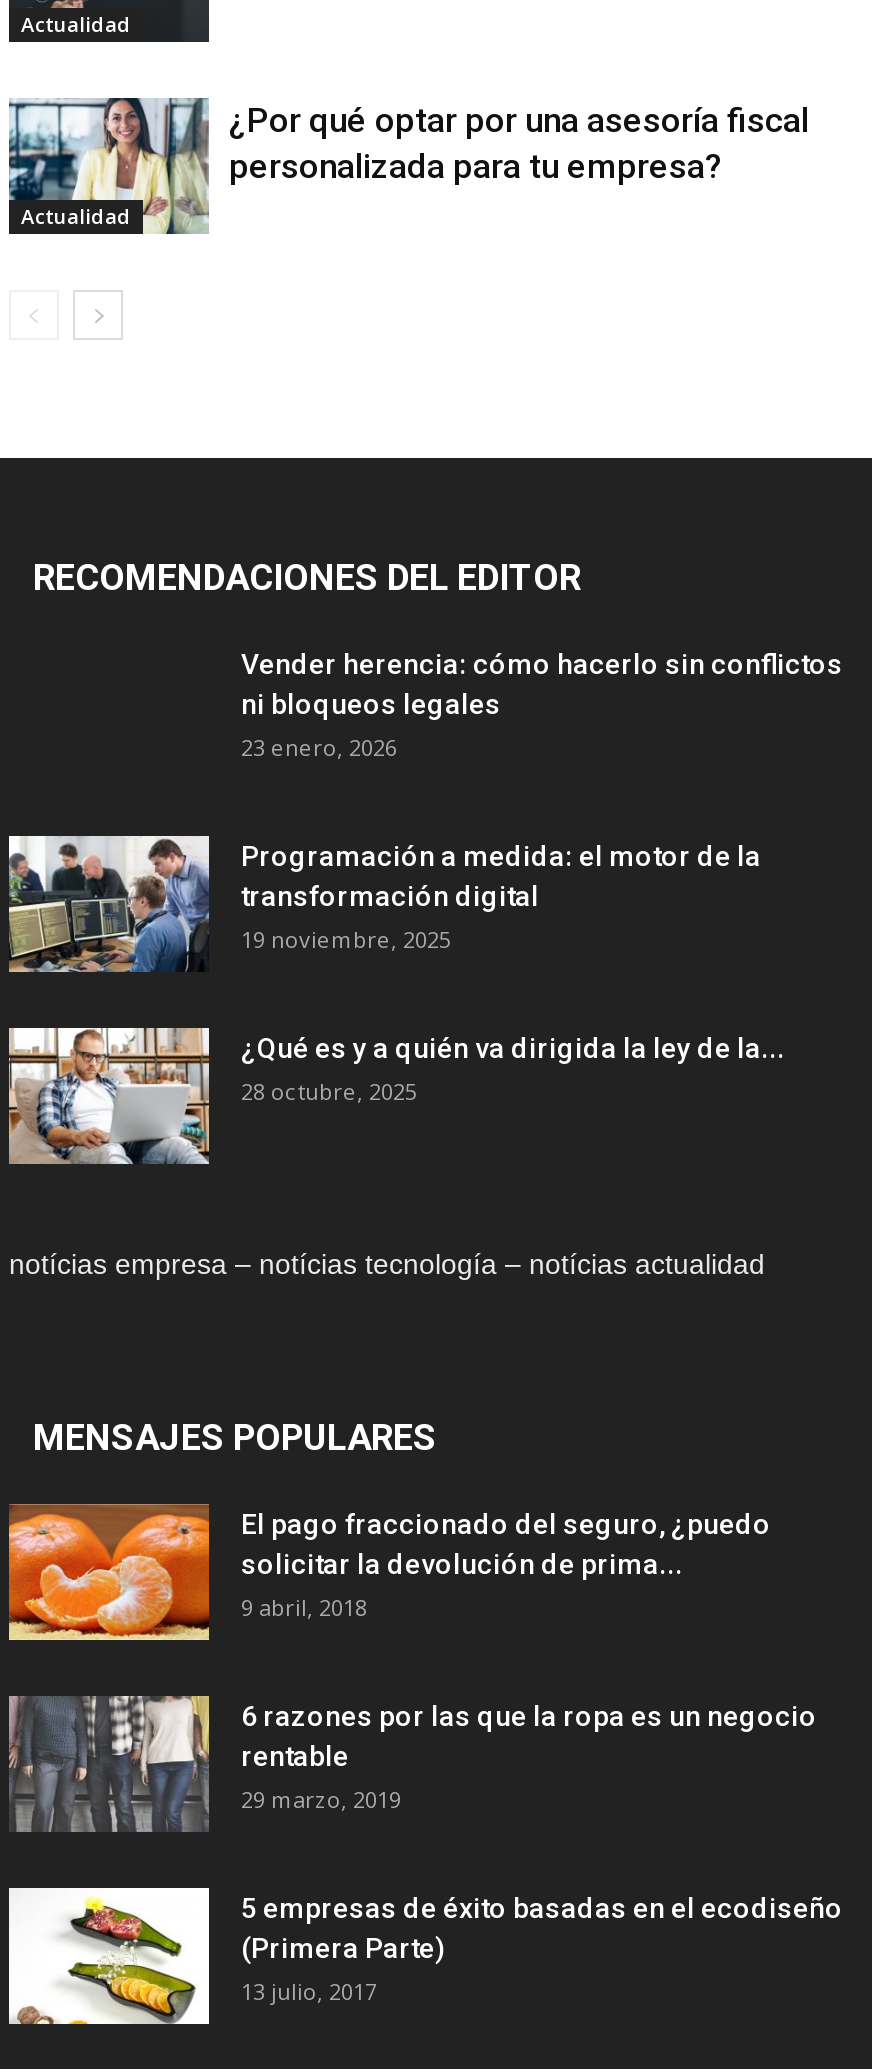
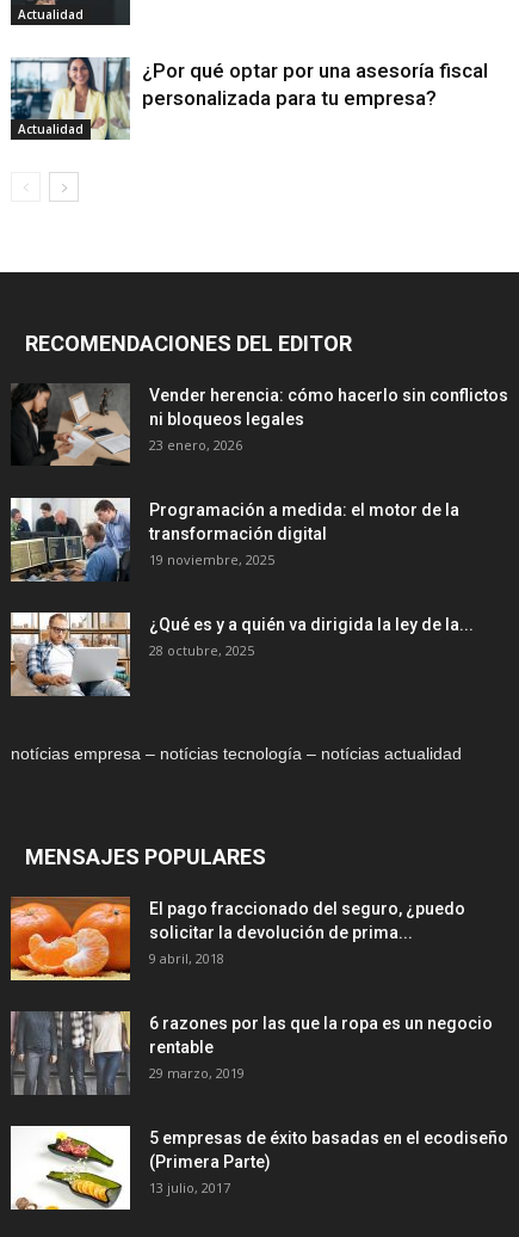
none -> [11,383,131,467] [image]

